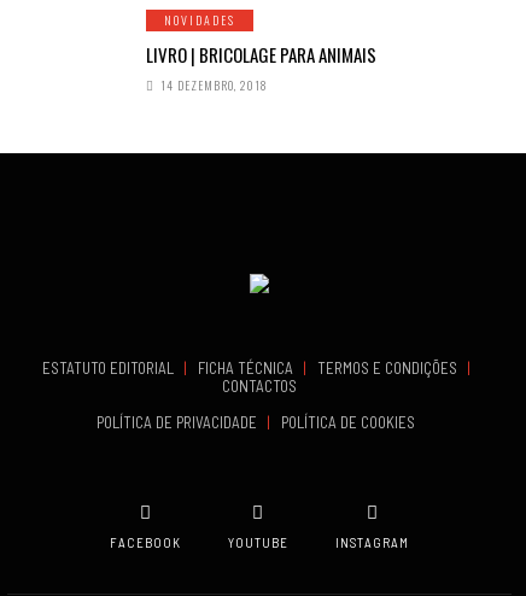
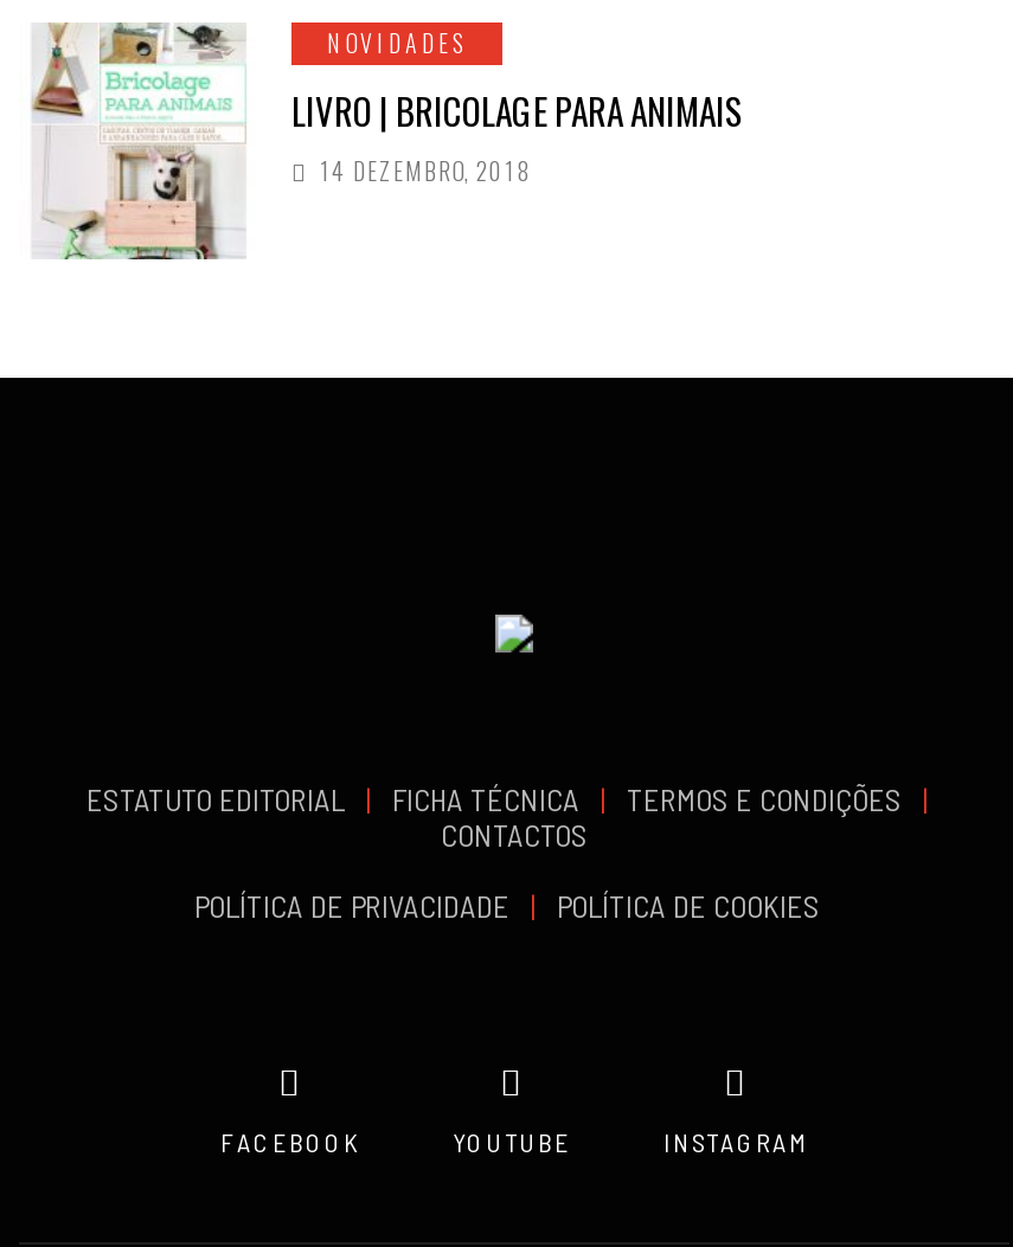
none -> [31,20,244,262] [image]

